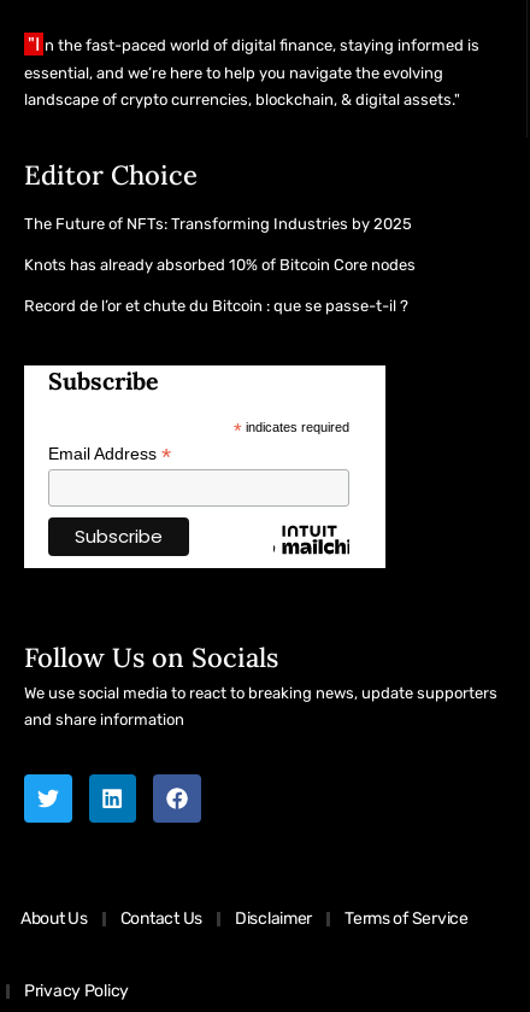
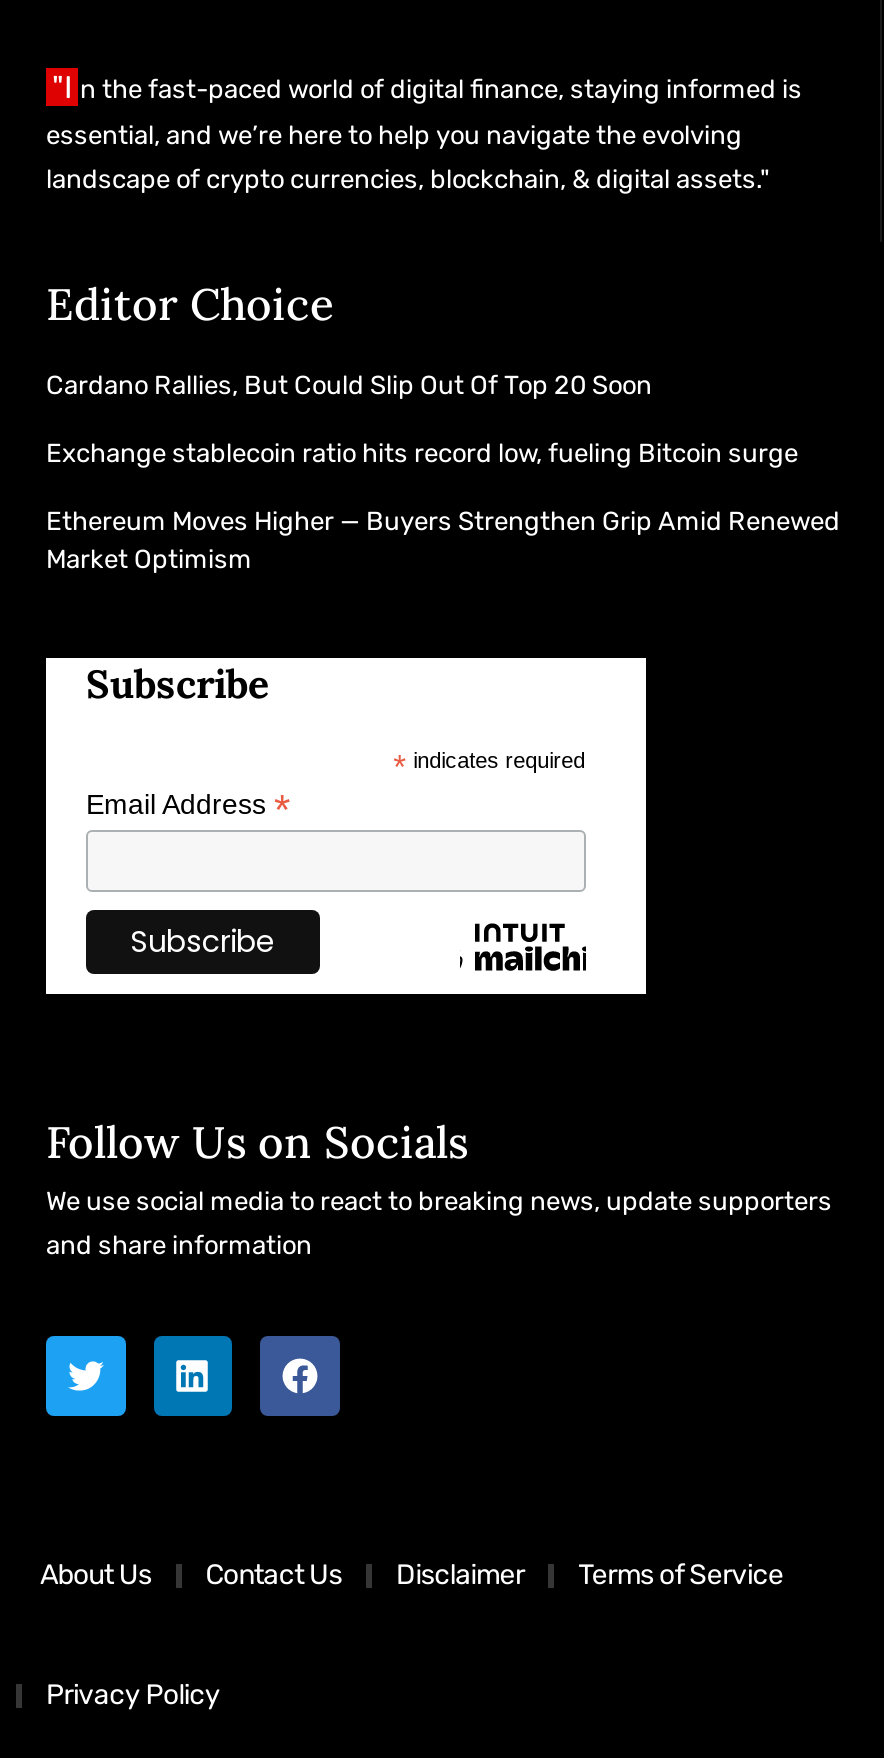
[24,215,412,233] The Future of NFTs: Transforming Industries by 2025 -> [46,371,652,401] Cardano Rallies, But Could Slip Out Of Top 20 Soon
[24,256,416,274] Knots has already absorbed 10% of Bitcoin Core nodes -> [46,439,798,469] Exchange stablecoin ratio hits record low, fueling Bitcoin surge
[24,297,408,315] Record de l’or et chute du Bitcoin : que se passe-t-il ? -> [46,507,840,575] Ethereum Moves Higher — Buyers Strengthen Grip Amid Renewed | Market Optimism

